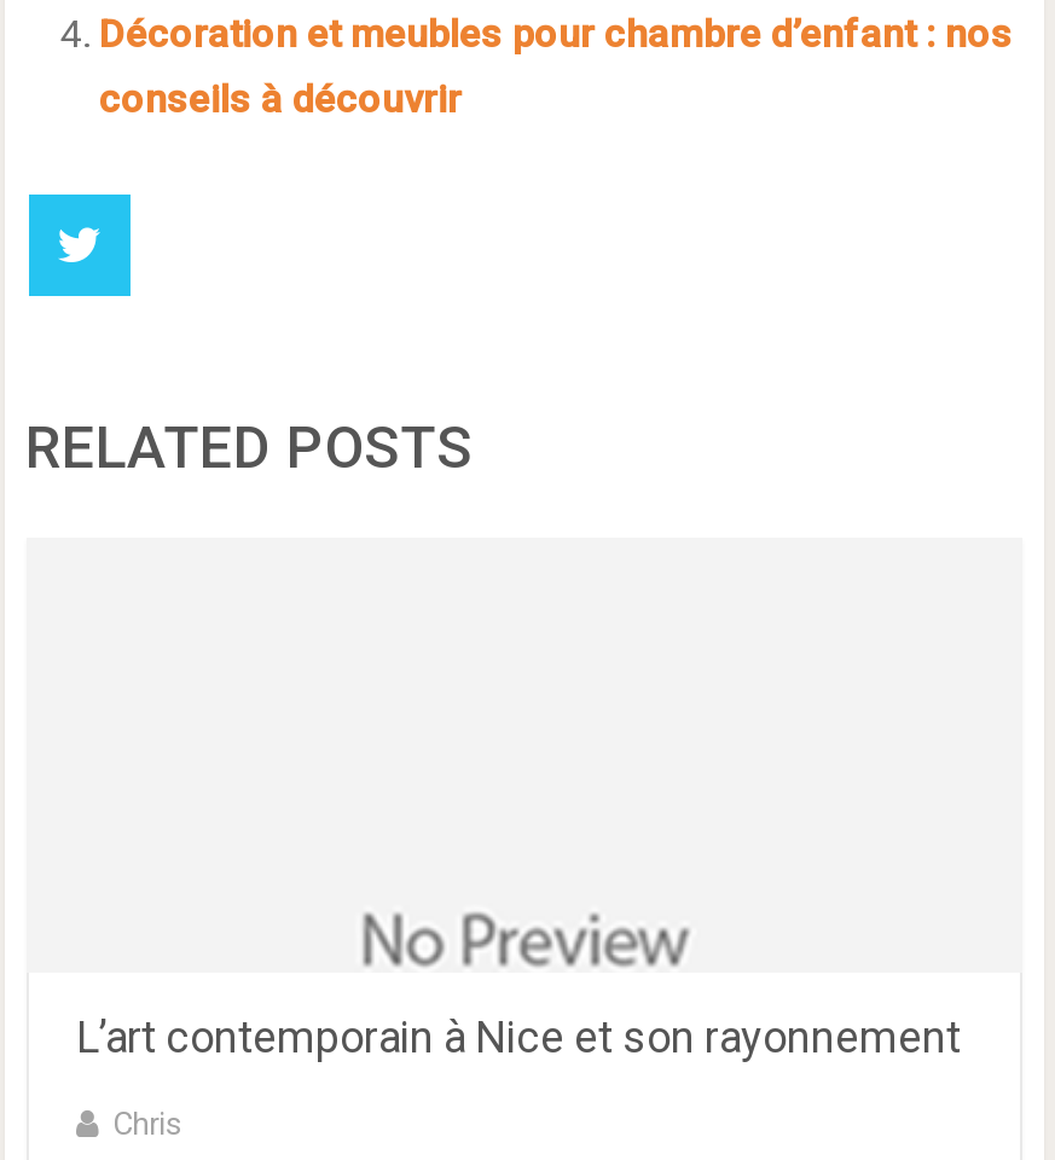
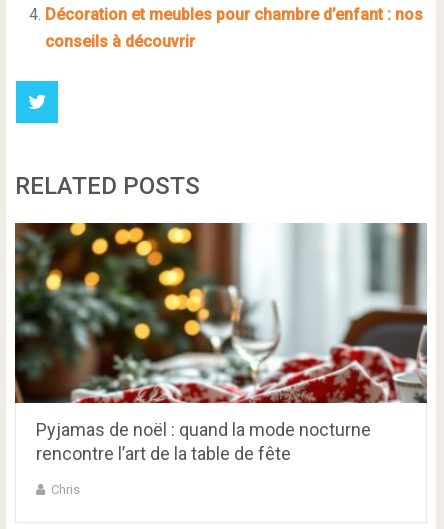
none -> [14,222,428,404] [image]
[76,1010,961,1061] L’art contemporain à Nice et son rayonnement -> [35,418,370,463] Pyjamas de noël : quand la mode nocturne | rencontre l’art de la table de fête

